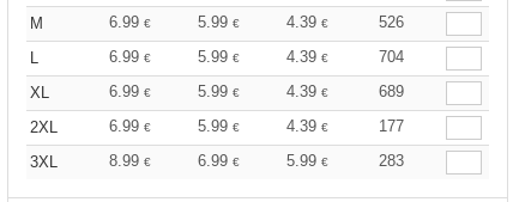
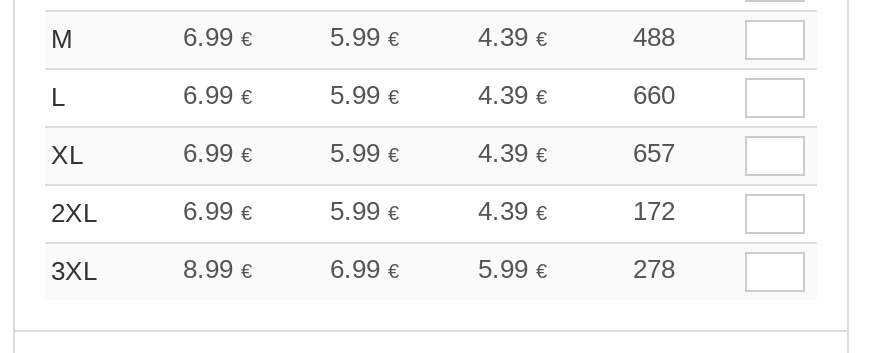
[379,13,404,30] 526 -> [633,21,675,51] 488
[379,47,404,65] 704 -> [633,79,675,109] 660
[379,82,404,100] 689 -> [633,137,675,167] 657
[379,117,404,134] 177 -> [633,195,675,225] 172
[379,151,404,169] 283 -> [633,253,675,283] 278

